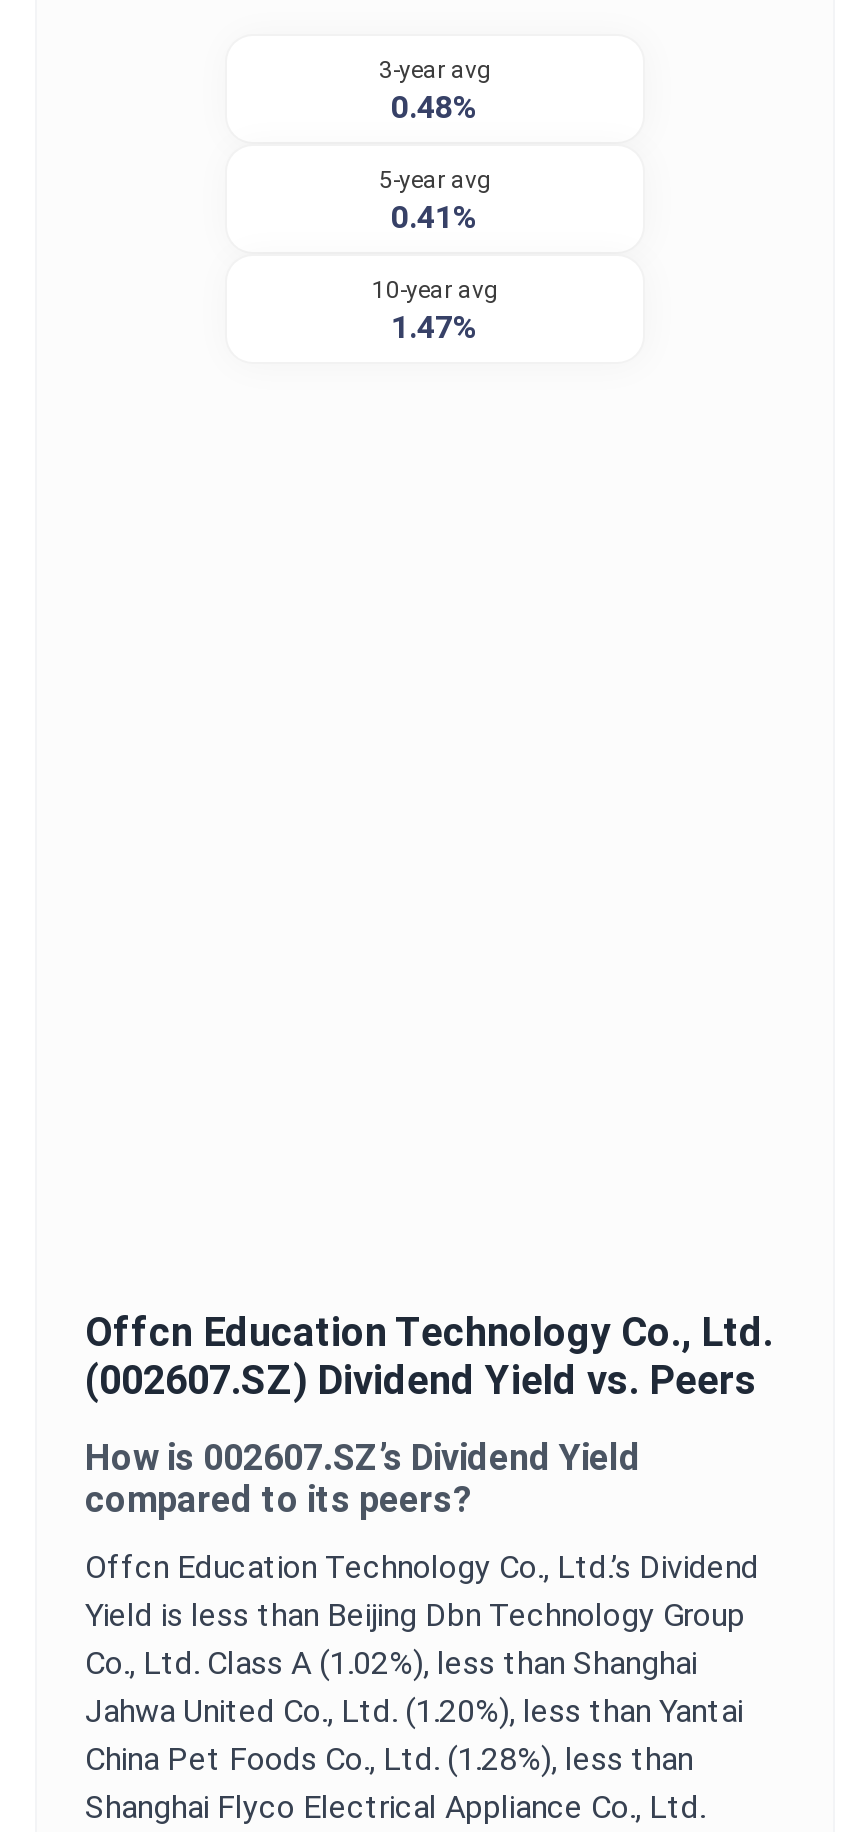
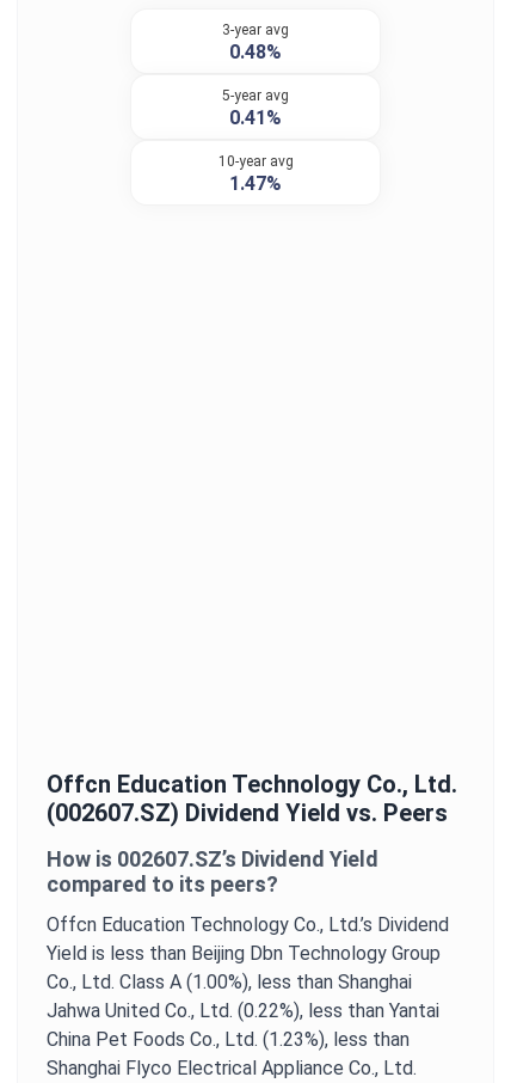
[85,1644,697,1682] Co., Ltd. Class A (1.02%), less than Shanghai -> [47,971,412,993] Co., Ltd. Class A (1.00%), less than Shanghai
[85,1692,743,1730] Jahwa United Co., Ltd. (1.20%), less than Yantai -> [47,999,439,1022] Jahwa United Co., Ltd. (0.22%), less than Yantai
[85,1740,693,1778] China Pet Foods Co., Ltd. (1.28%), less than -> [47,1028,410,1051] China Pet Foods Co., Ltd. (1.23%), less than

